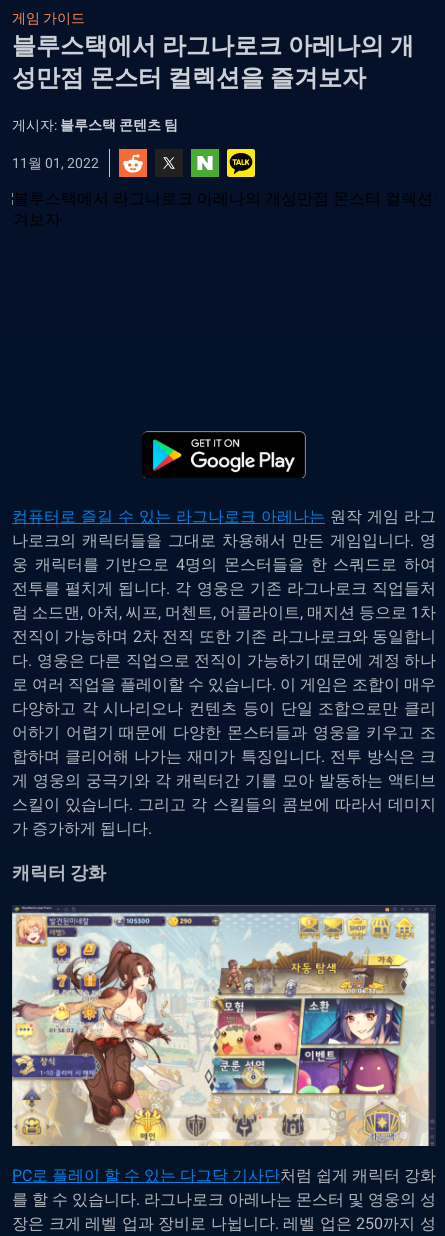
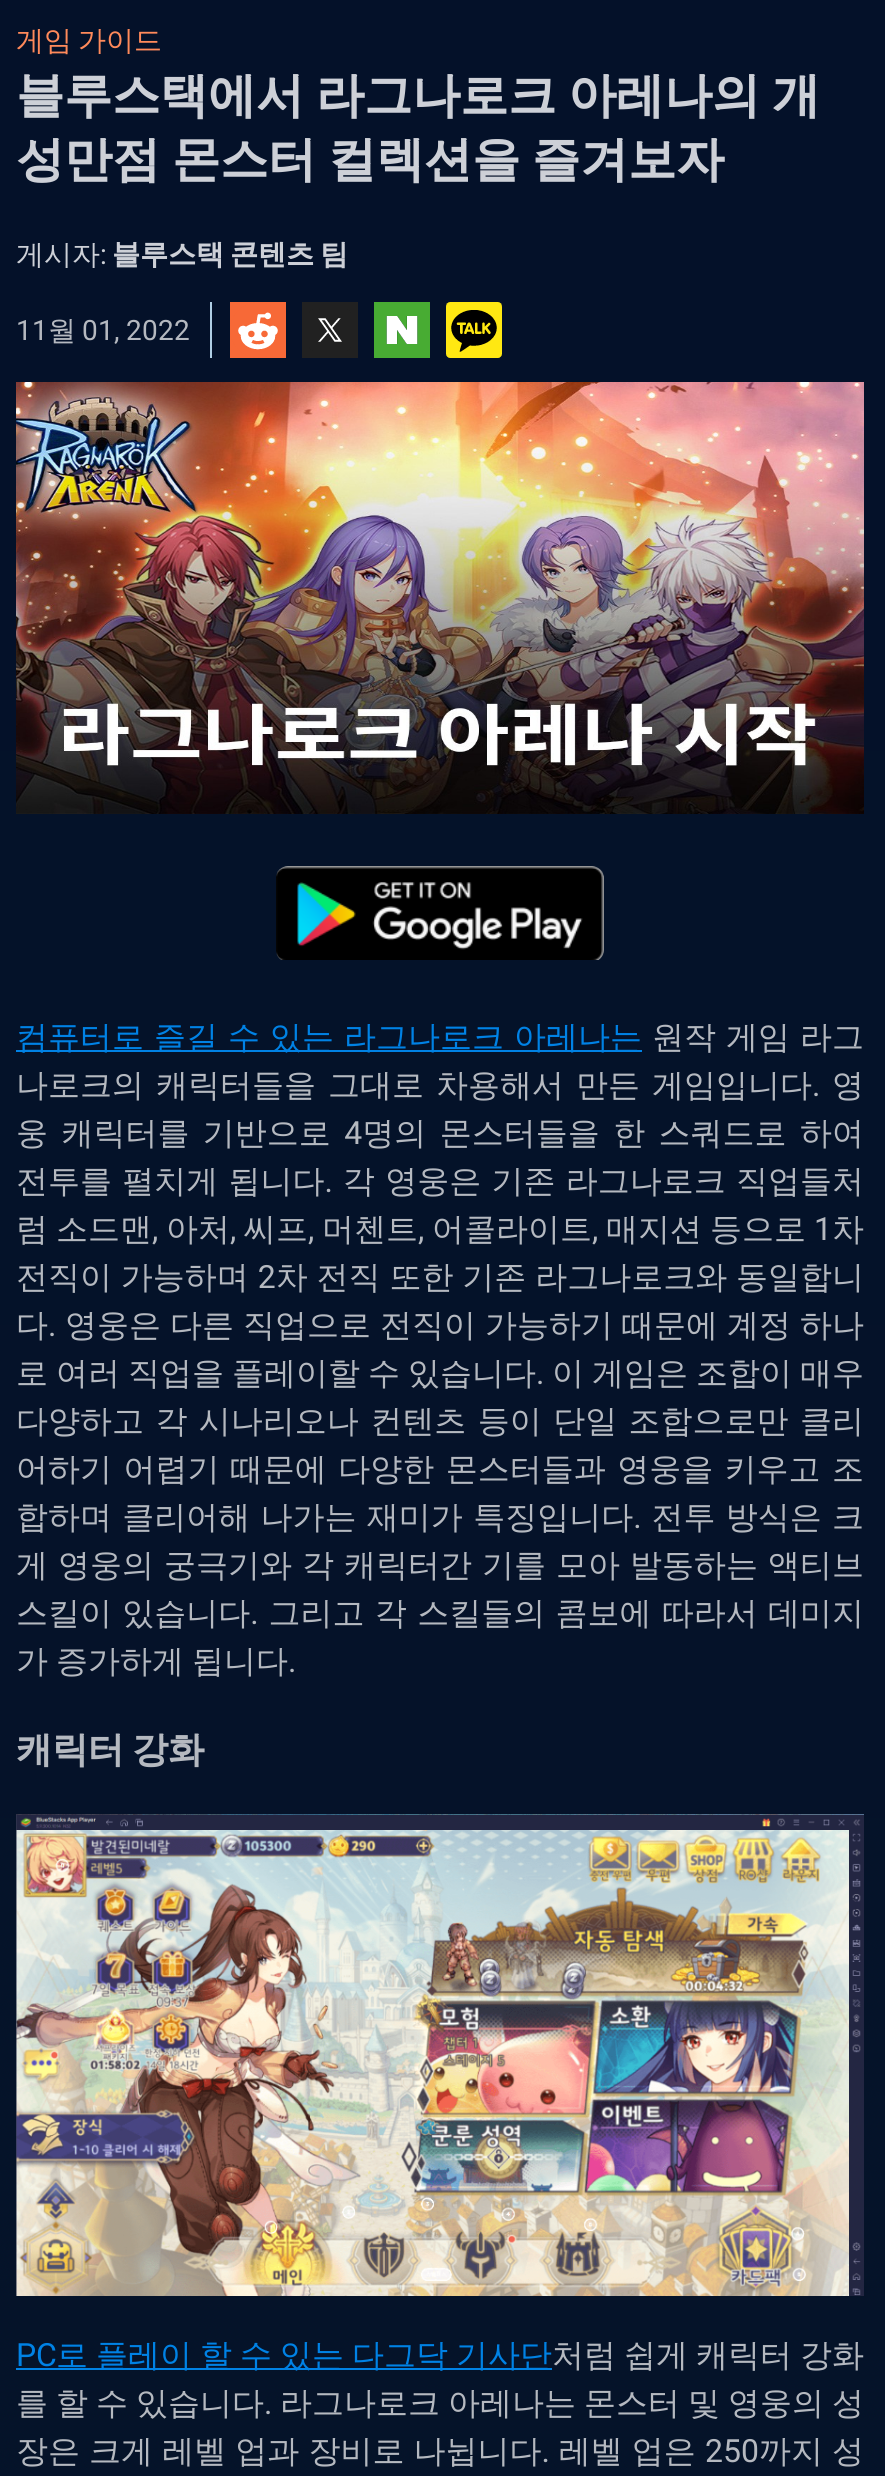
none -> [14,380,866,812] [image]

